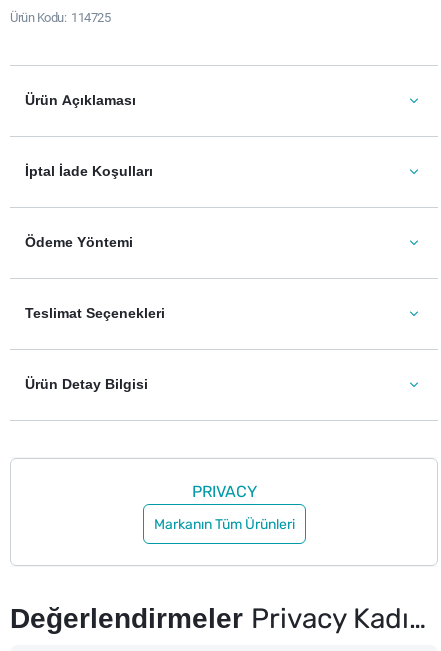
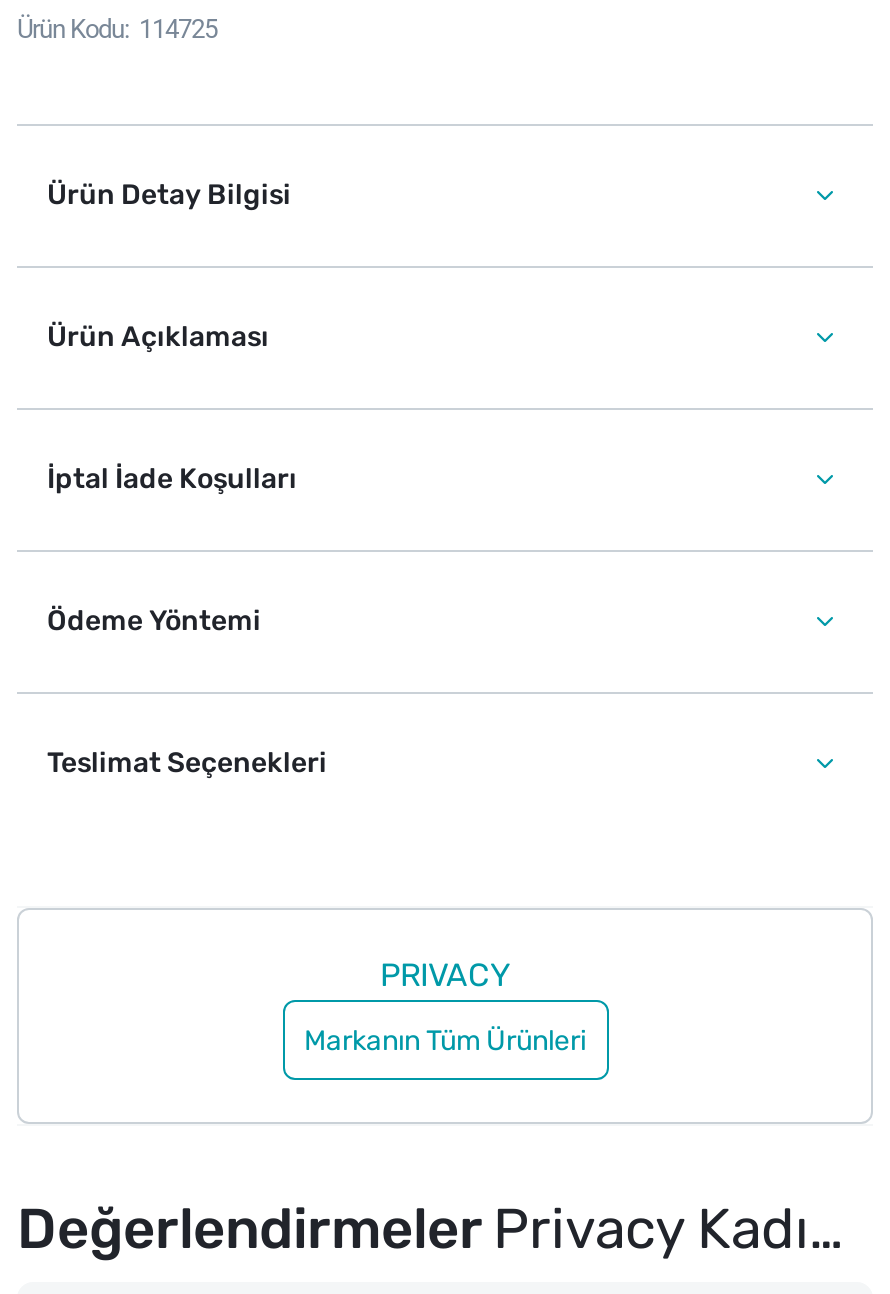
moved [25,92,165,322] -> [47,320,327,780]: Ürün Açıklaması | İptal İade Koşulları | Ödeme Yöntemi | Teslimat Seçenekleri
moved [25,376,148,393] -> [47,178,291,212]: Ürün Detay Bilgisi

